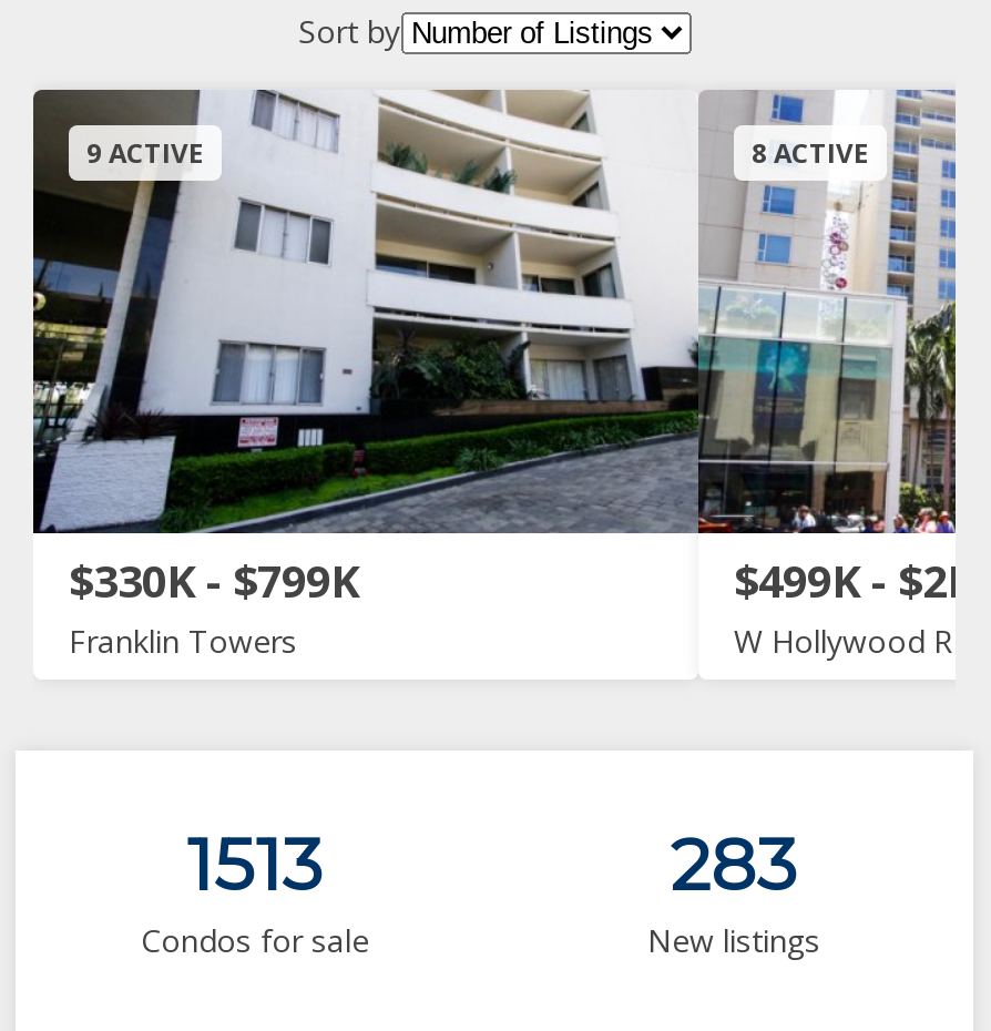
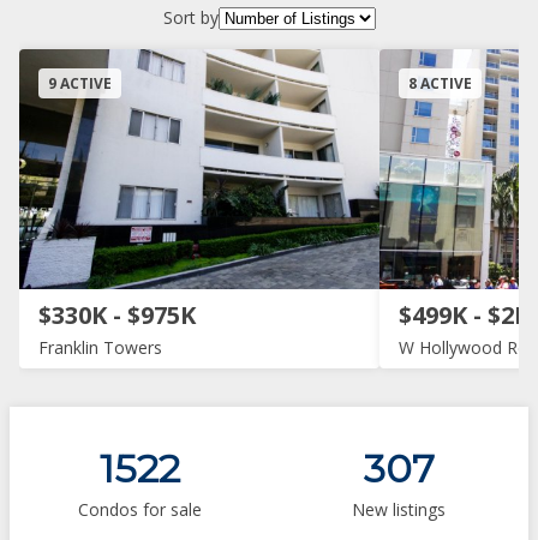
[69,551,359,611] $330K - $799K -> [38,299,196,331] $330K - $975K
[187,821,323,908] 1513 -> [99,445,180,492] 1522
[671,821,797,908] 283 -> [363,445,434,492] 307

